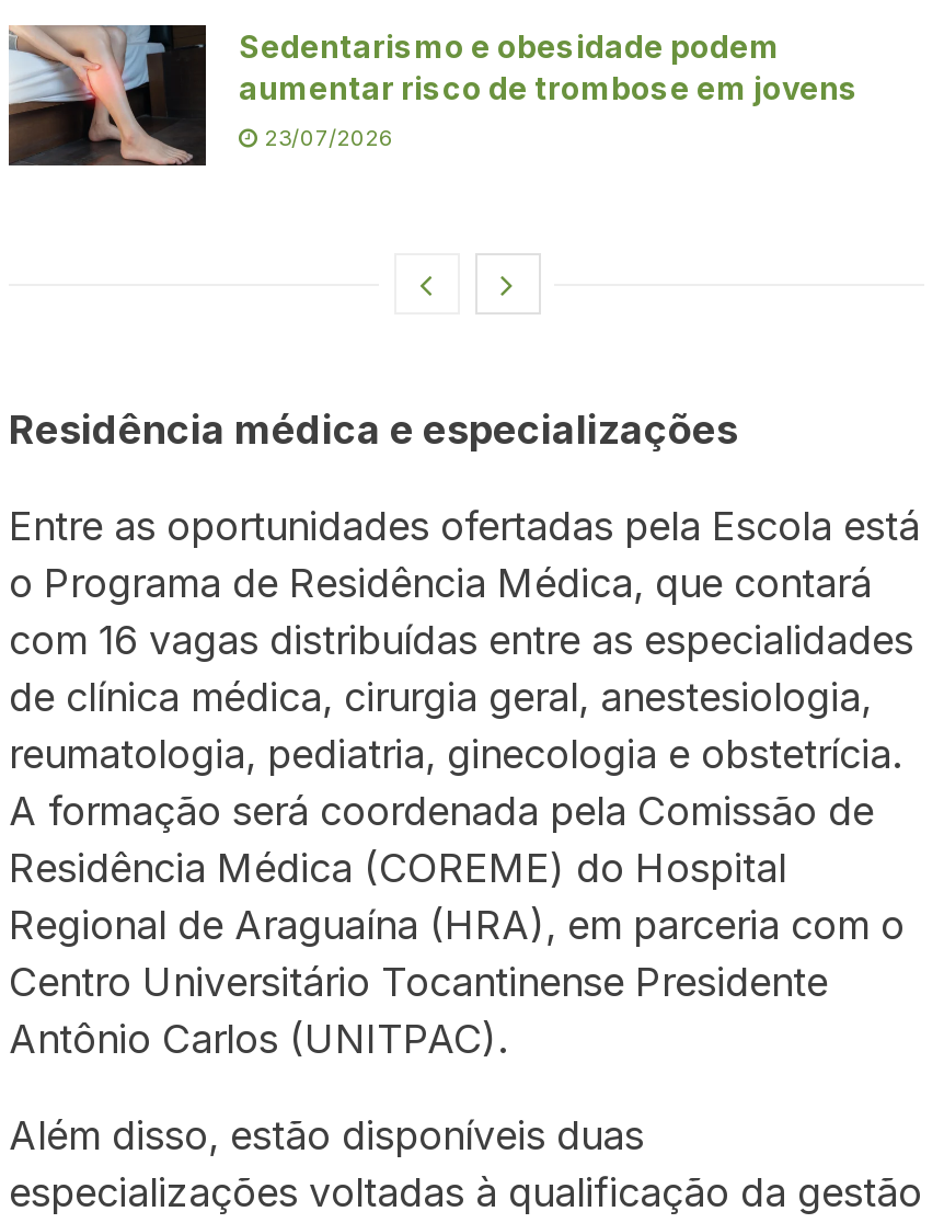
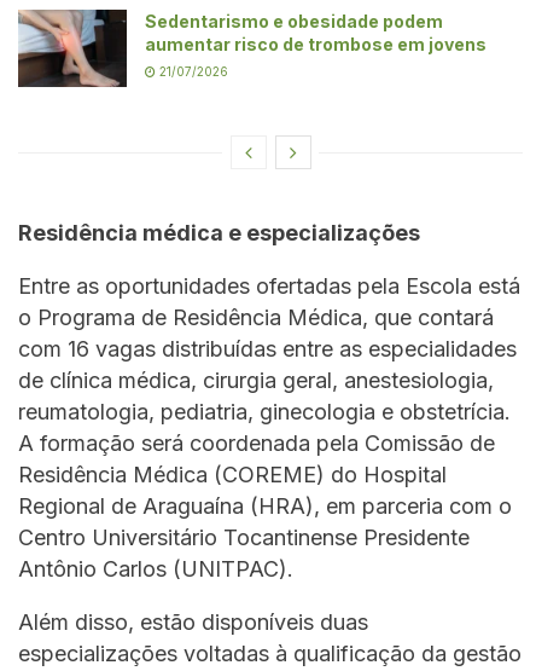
[258,123,394,149] 23/07/2026 -> [156,64,228,79] 21/07/2026

